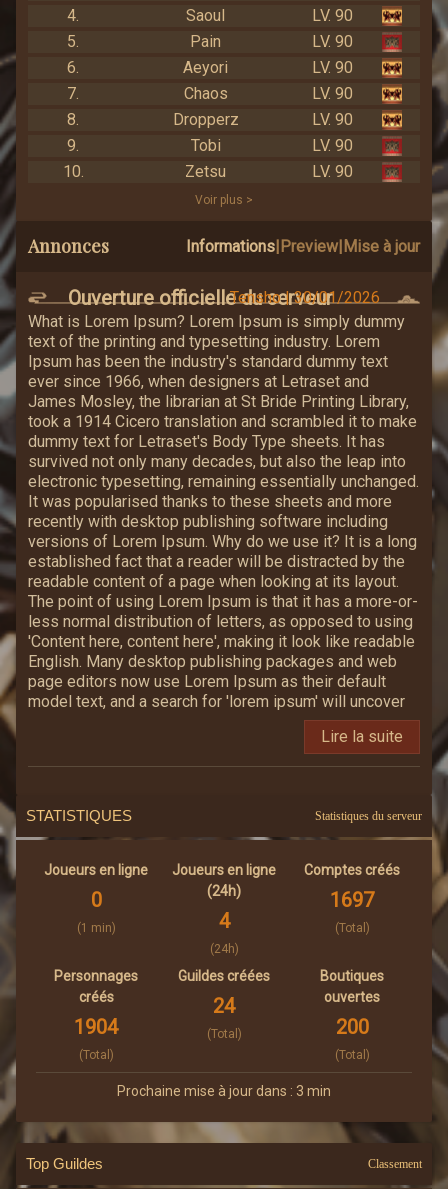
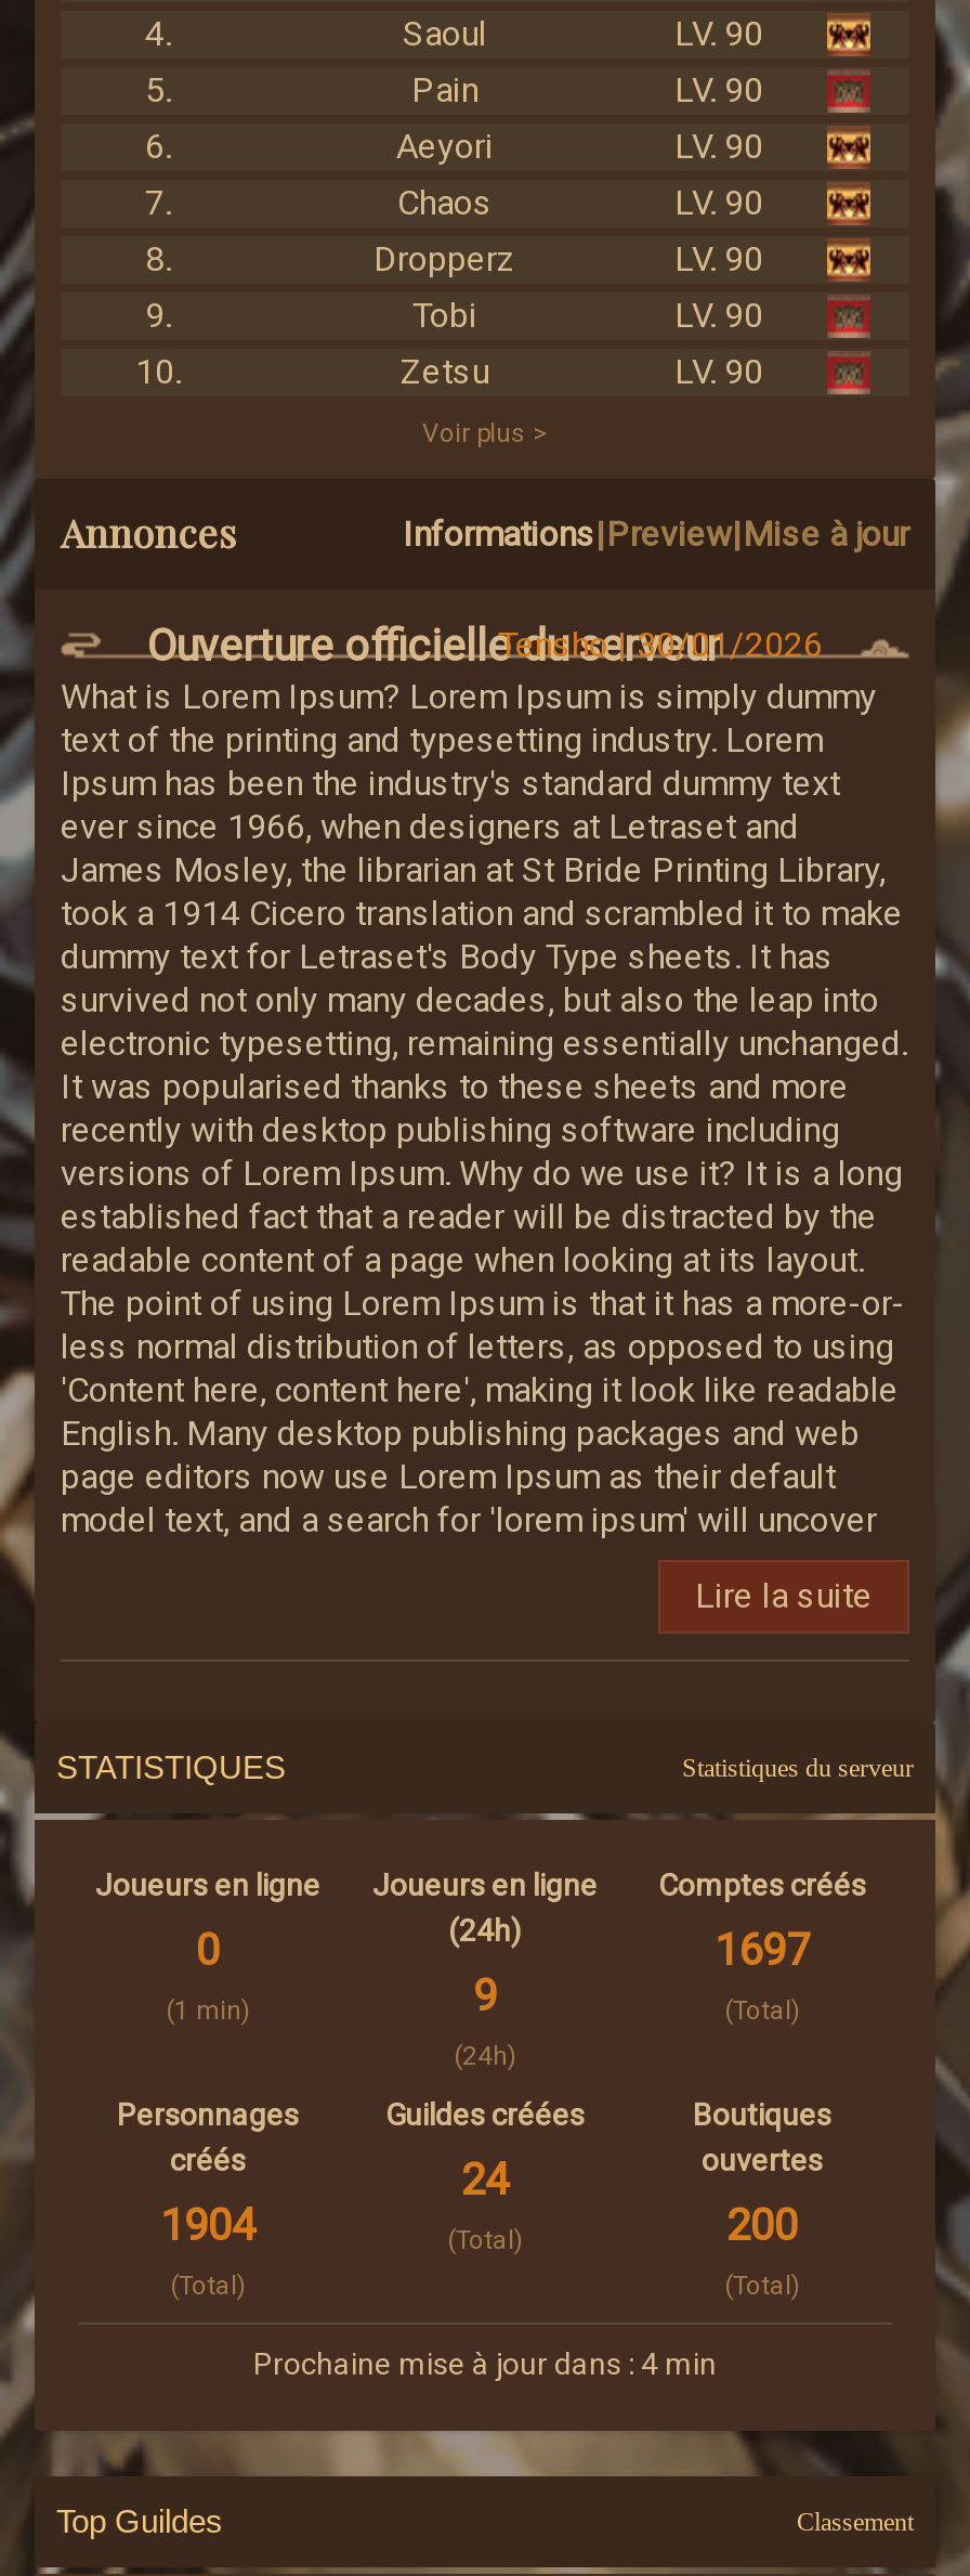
[218,909,229,933] 4 -> [473,1969,497,2021] 9
[117,1083,331,1099] Prochaine mise à jour dans : 3 min -> [253,2346,717,2381] Prochaine mise à jour dans : 4 min

